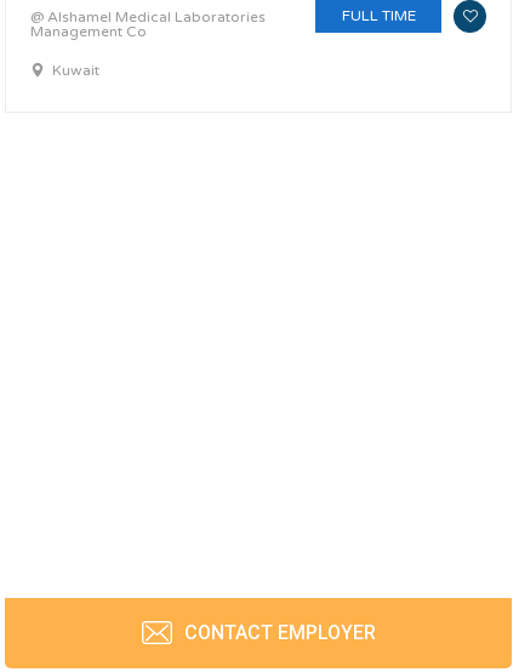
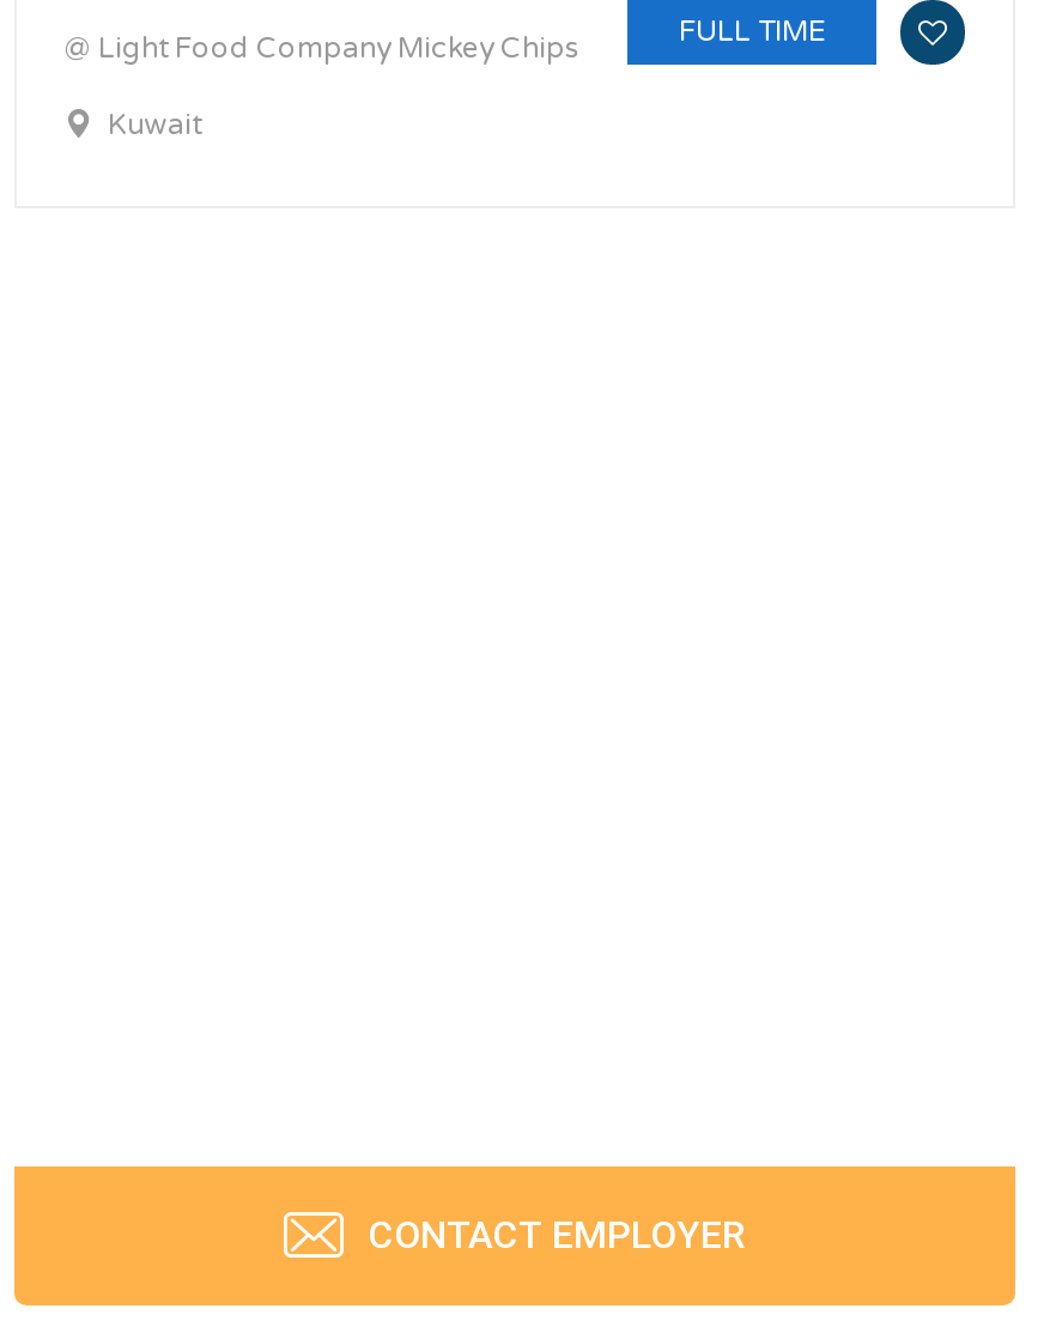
[30,8,266,40] @ Alshamel Medical Laboratories | Management Co -> [65,31,579,64] @ Light Food Company Mickey Chips

